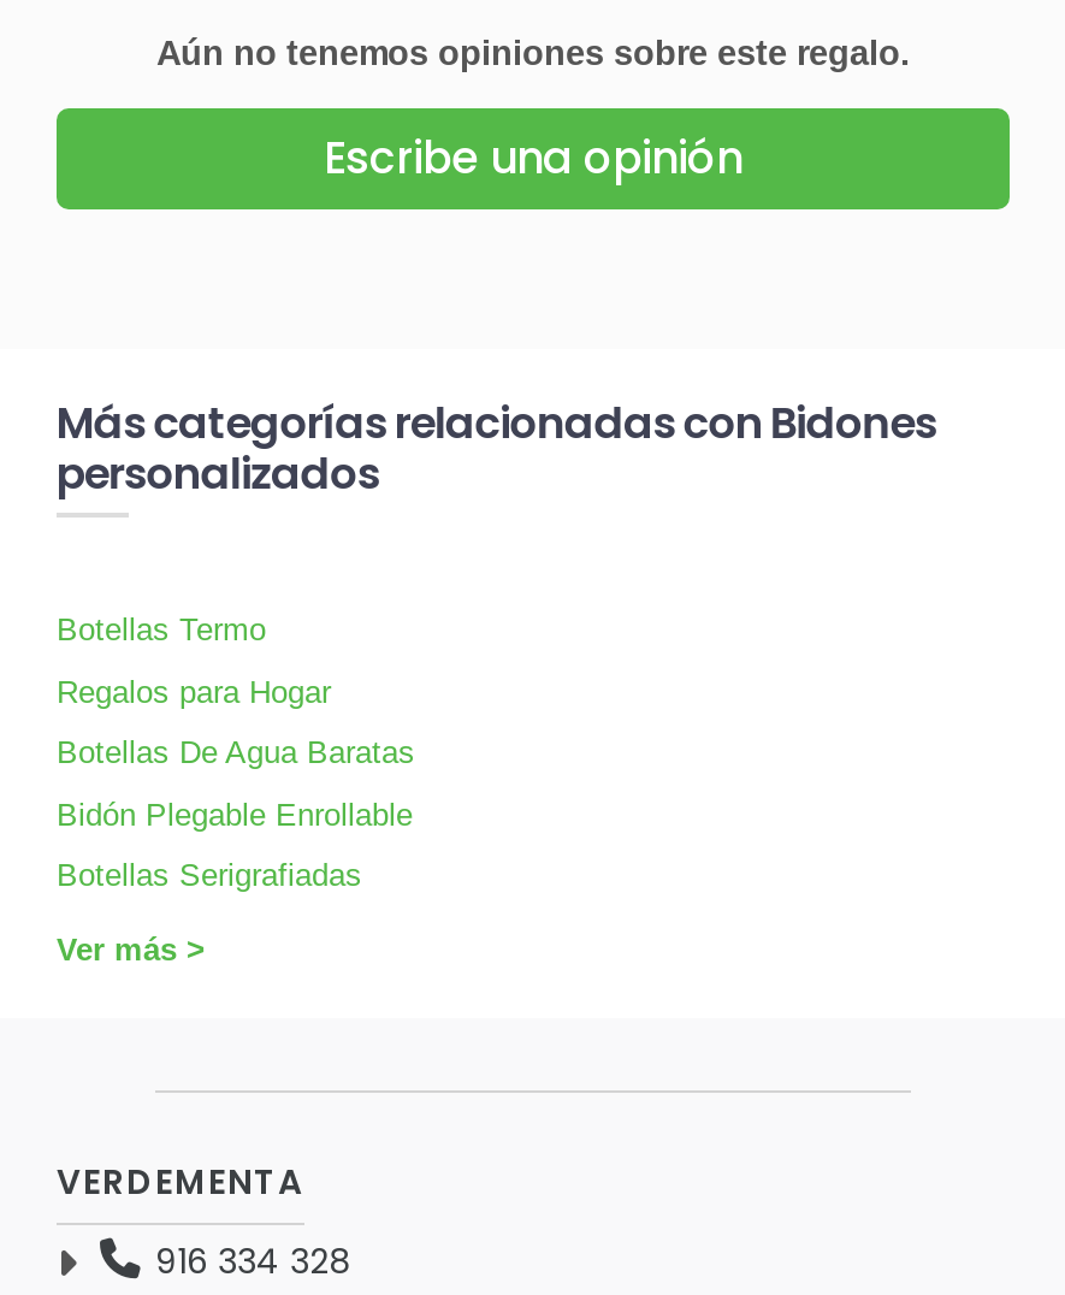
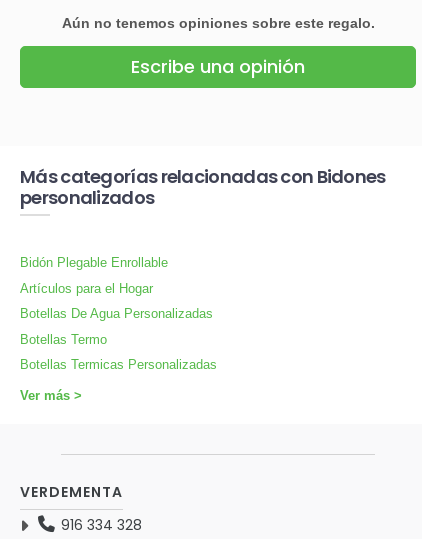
moved [57,612,266,648] -> [20,332,107,347]: Botellas Termo
[57,673,415,771] Regalos para Hogar | Botellas De Agua Baratas -> none
moved [57,796,413,832] -> [20,255,168,270]: Bidón Plegable Enrollable
[57,857,362,894] Botellas Serigrafiadas -> [20,281,217,372] Artículos para el Hogar | Botellas De Agua Personalizadas | Botellas Termicas Personalizadas

